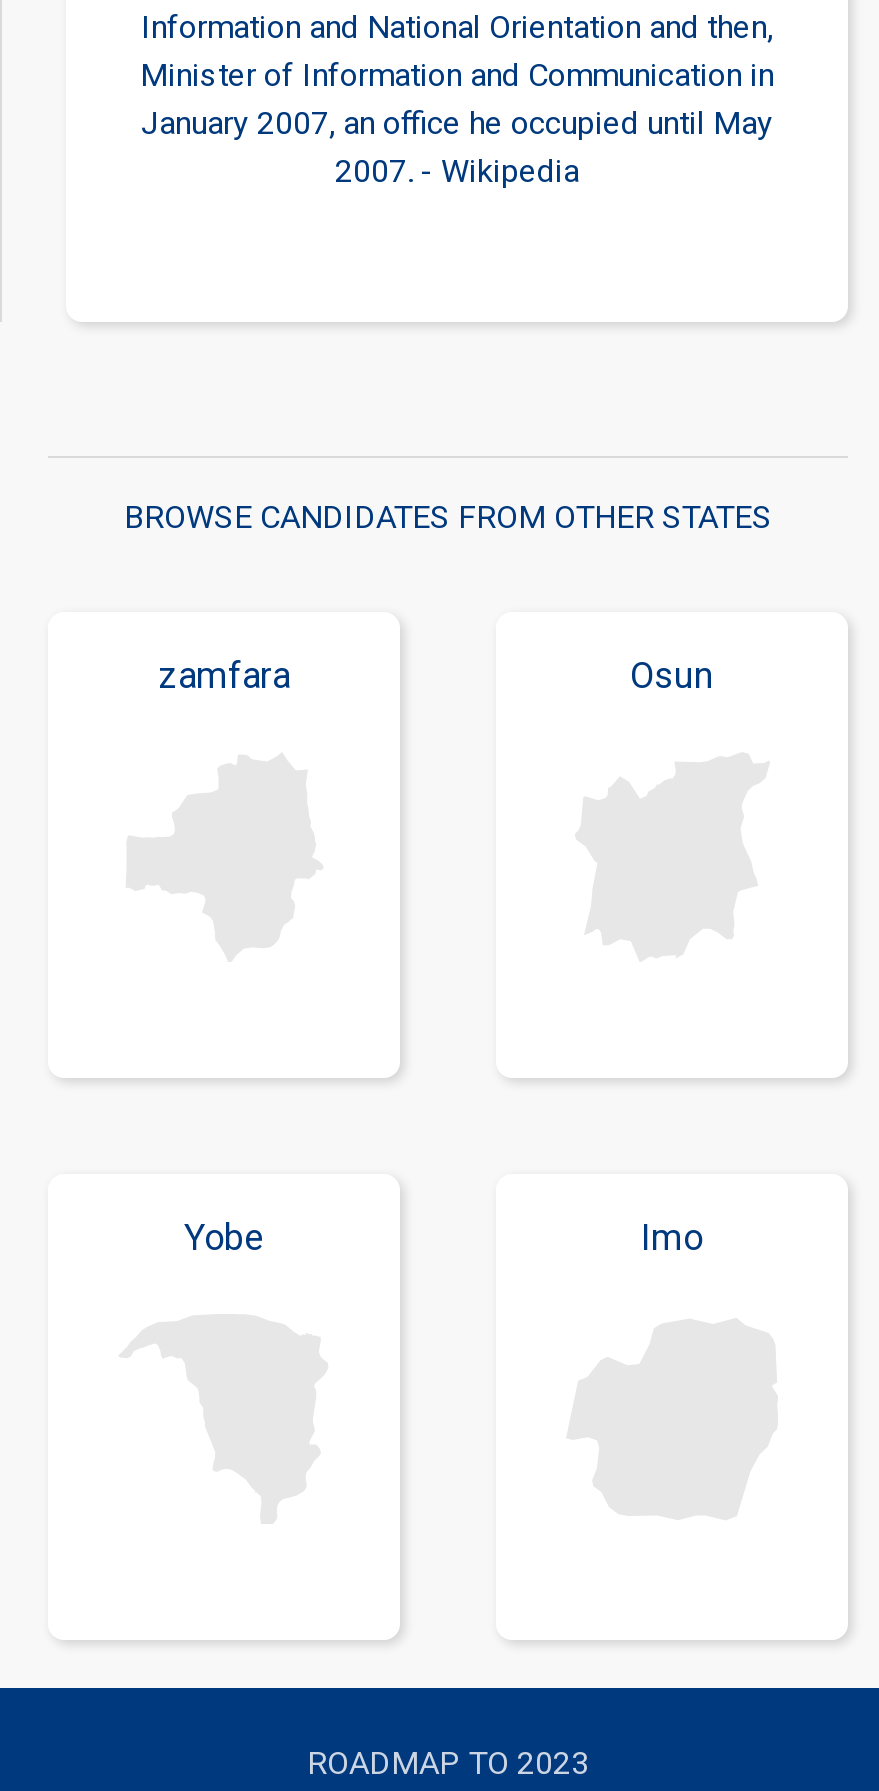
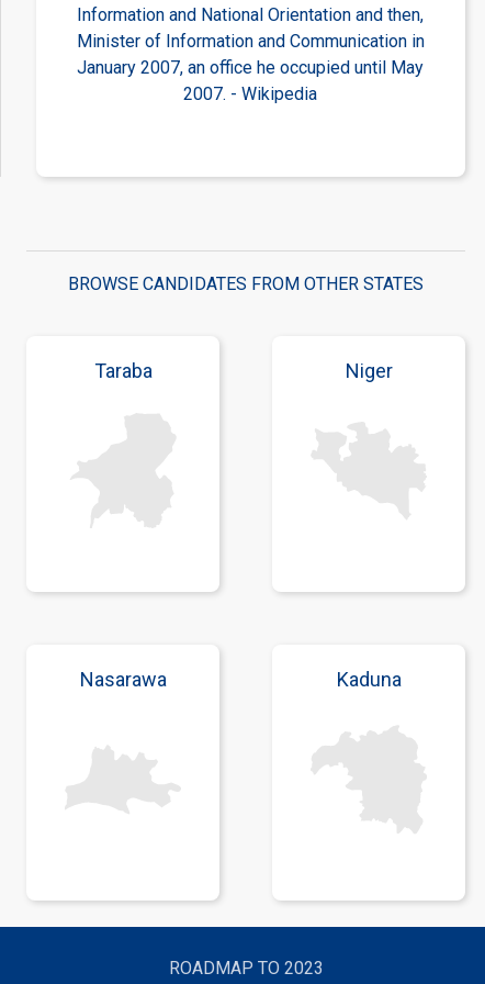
[158,653,714,695] zamfara | Osun -> [94,359,392,382] Taraba | Niger
[184,1215,703,1257] Yobe | Imo -> [80,667,401,690] Nasarawa | Kaduna

